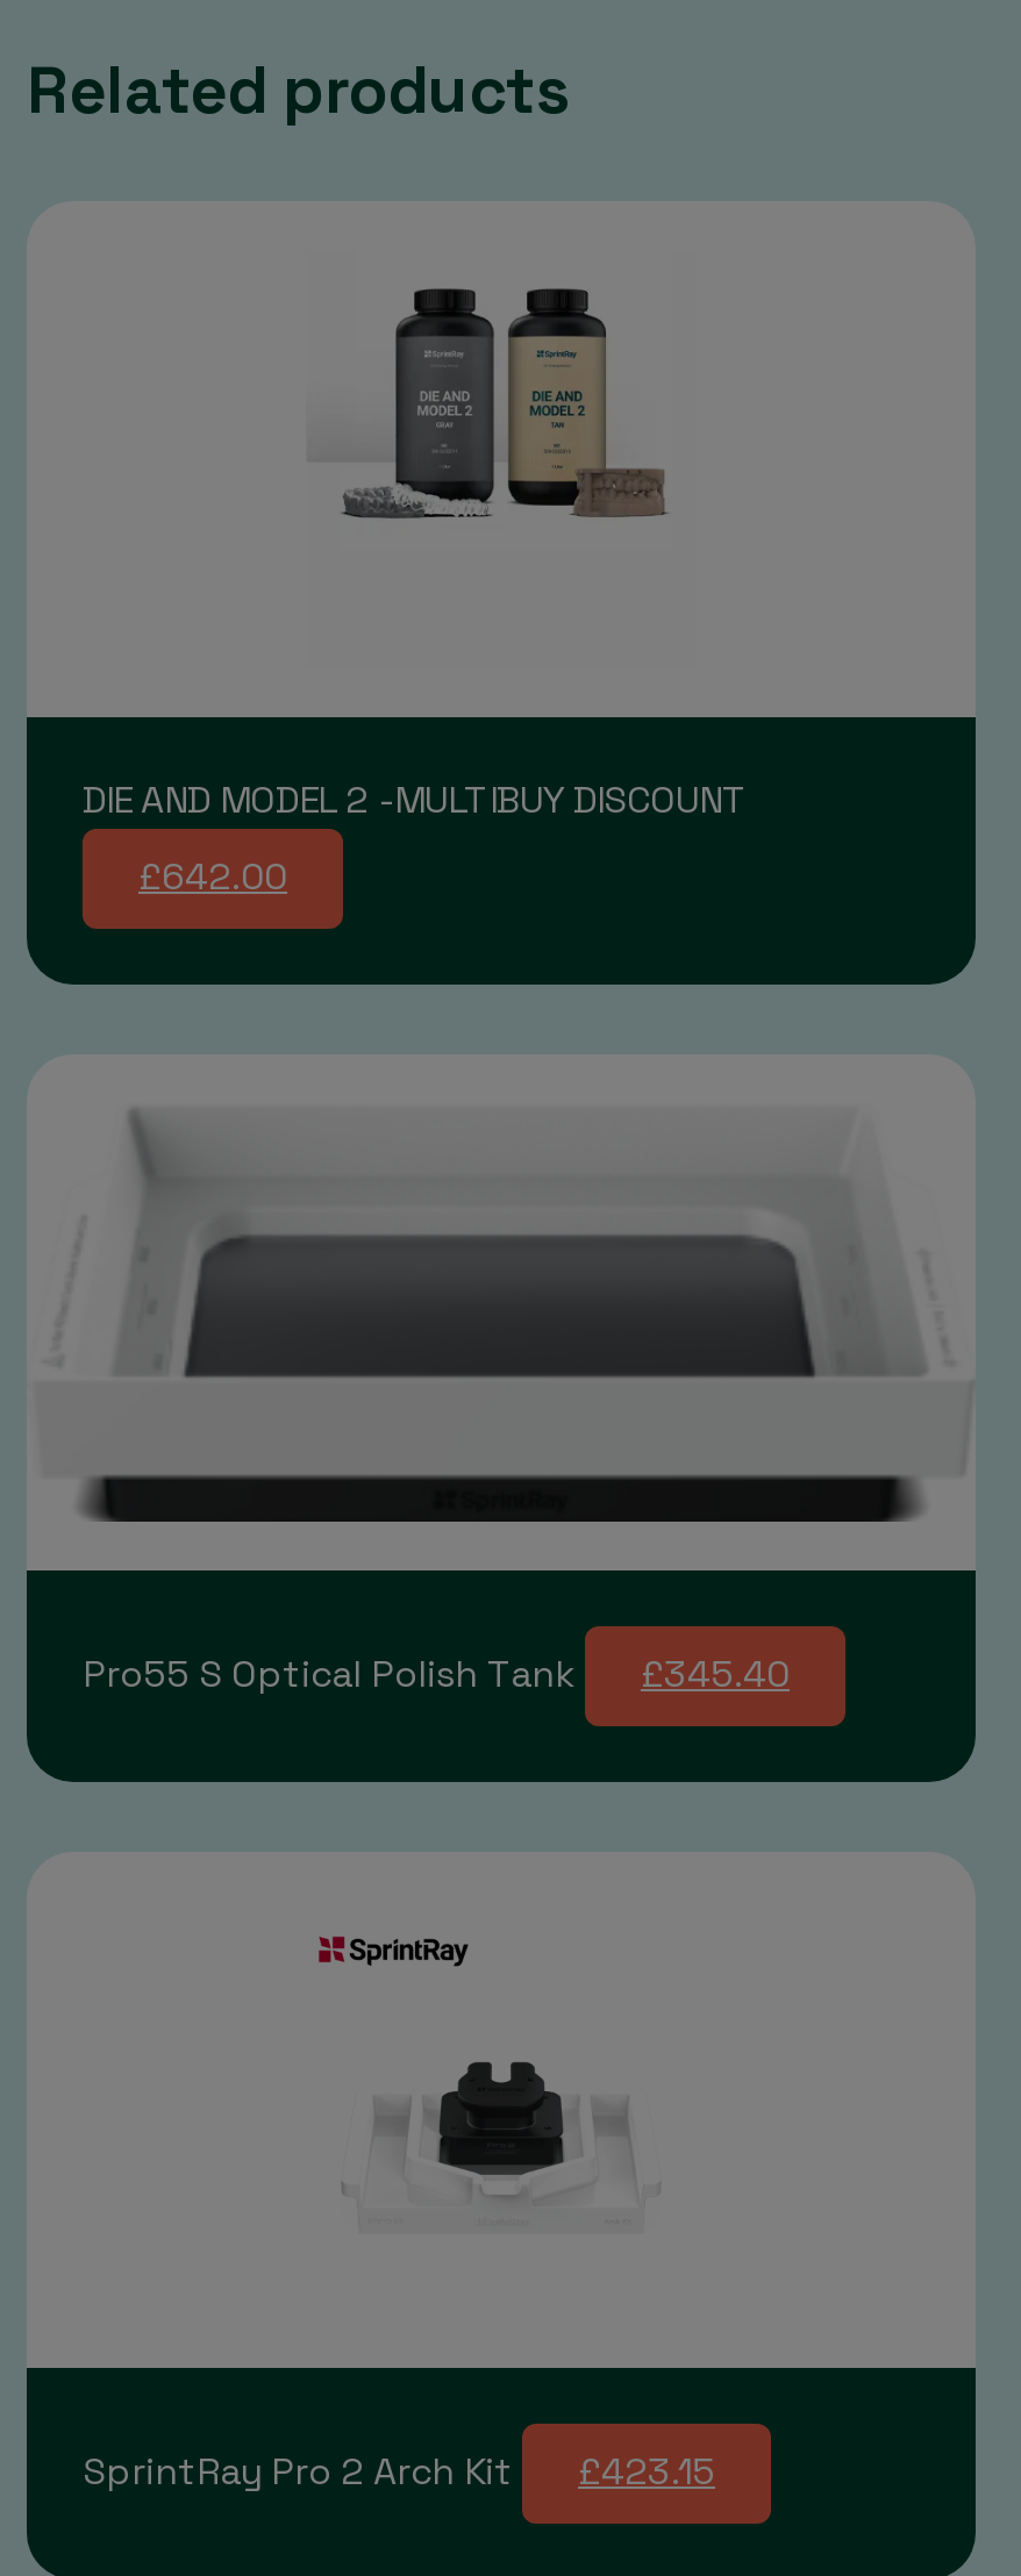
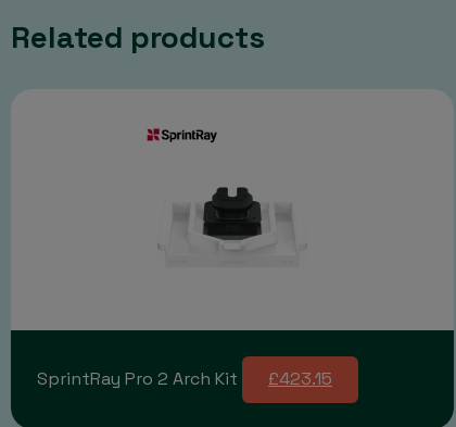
[320,286,666,551] [image] -> none
[83,775,748,902] DIE AND MODEL 2 -MULTIBUY DISCOUNT | £642.00 -> none
[24,1056,978,1786] [image] | Pro55 S Optical Polish Tank | £345.40 -> none

